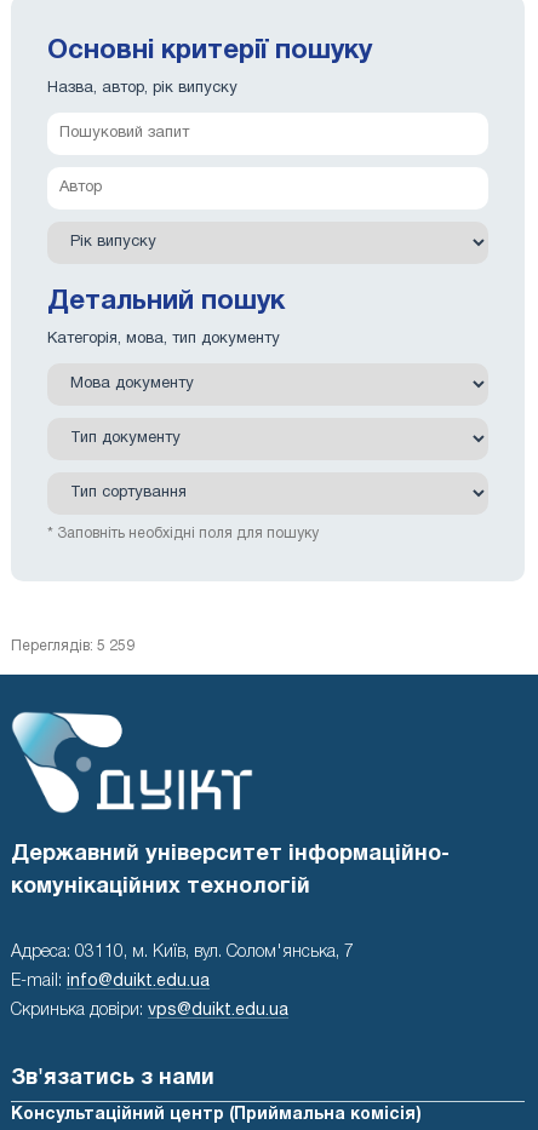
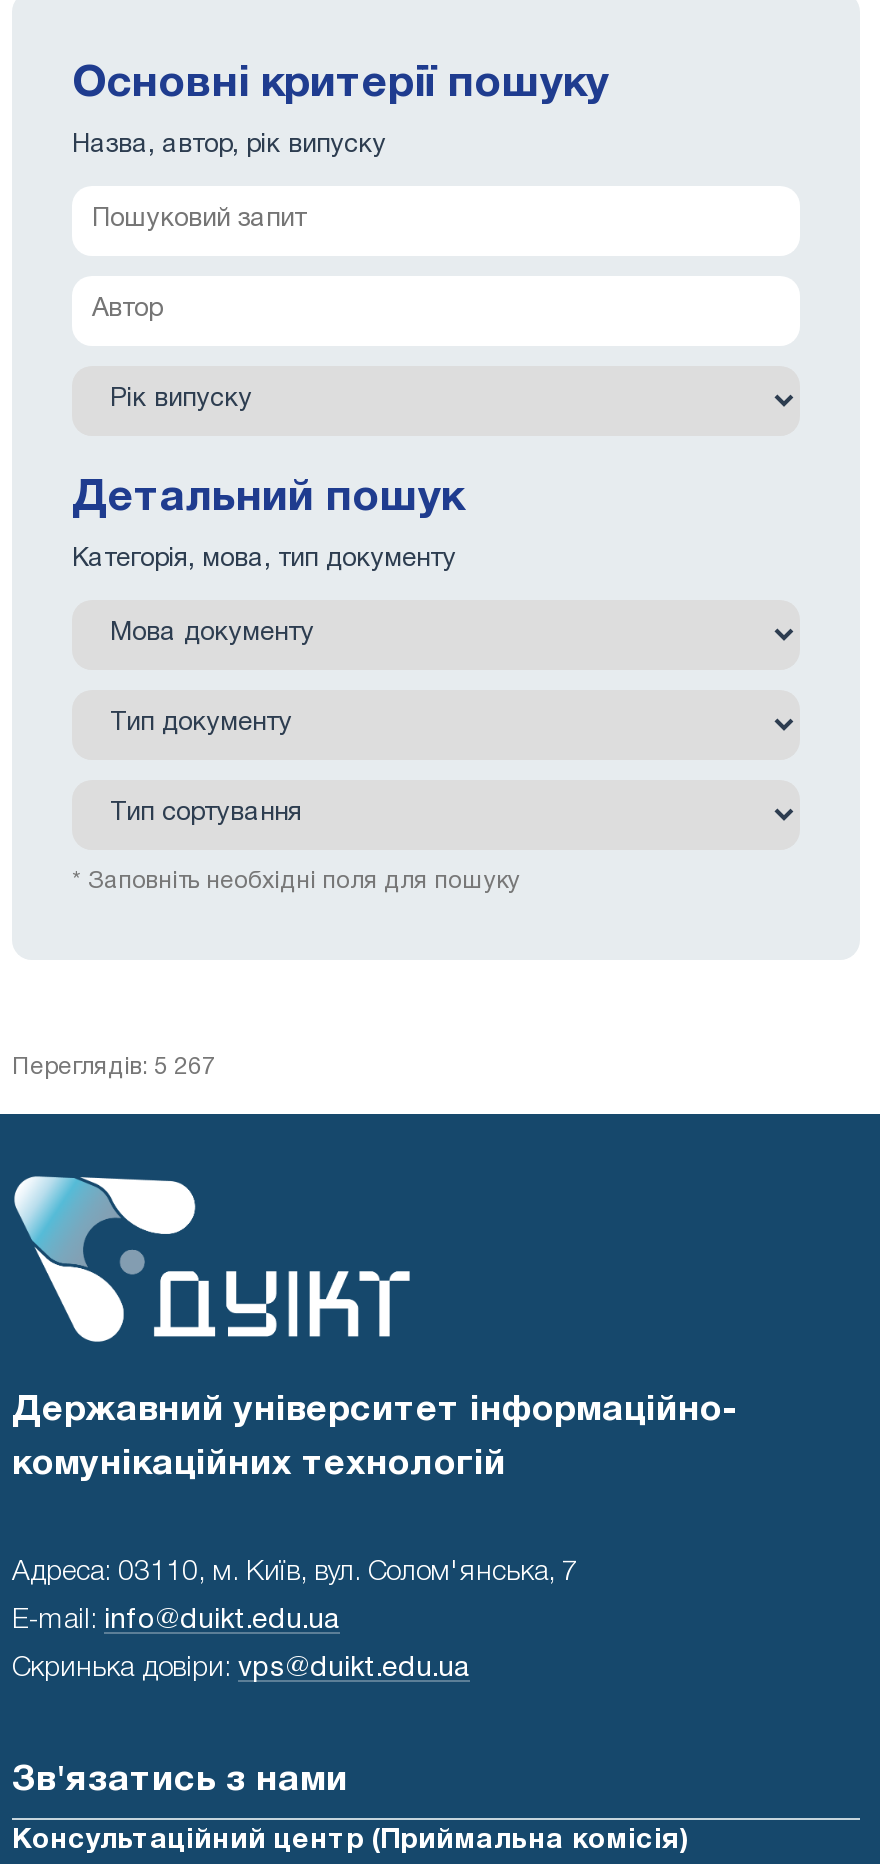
[11,639,134,652] Переглядів: 5 259 -> [12,1055,216,1077] Переглядів: 5 267

